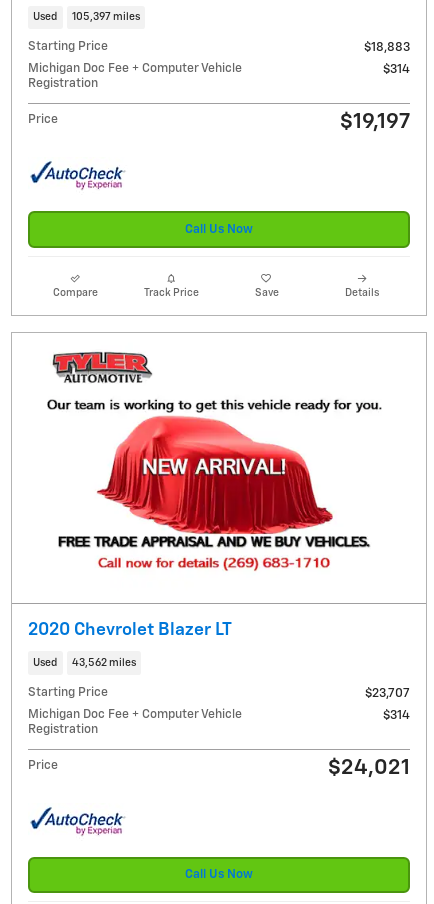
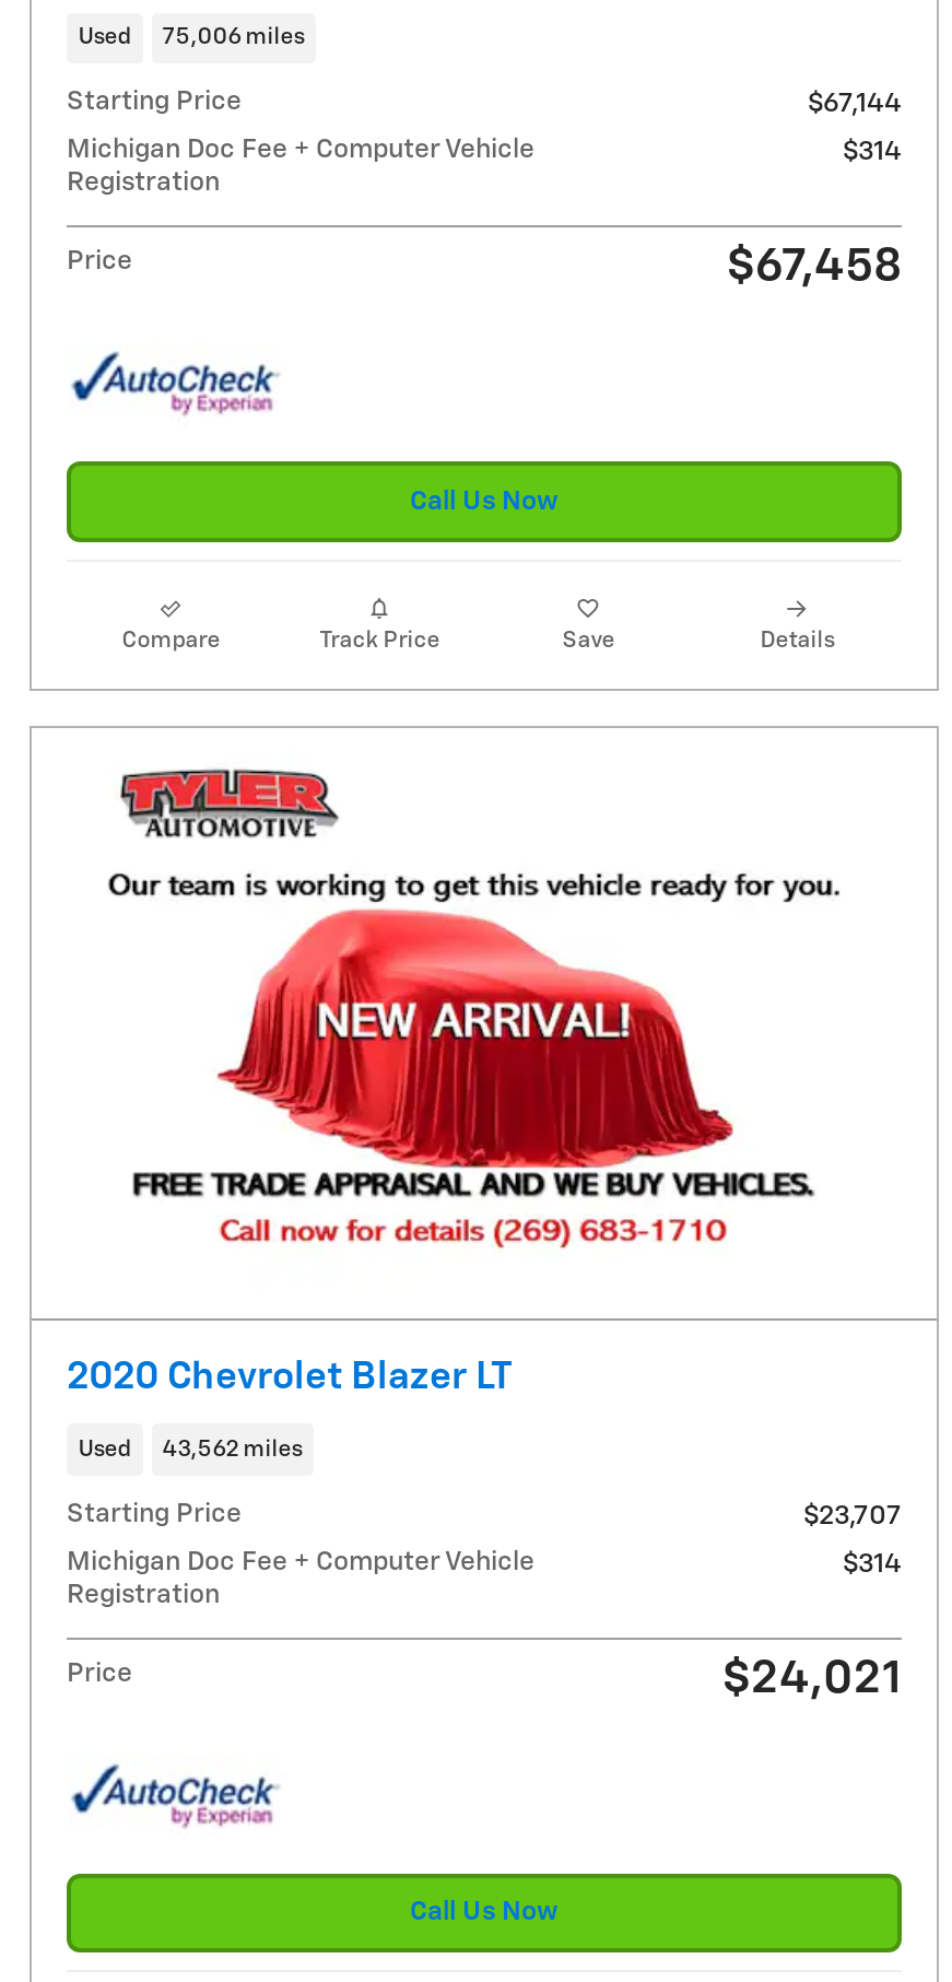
[33,12,140,22] Used 105,397 miles -> [78,26,305,48] Used 75,006 miles
[364,41,410,54] $18,883 -> [808,90,902,119] $67,144
[340,112,410,133] $19,197 -> [727,246,902,291] $67,458

